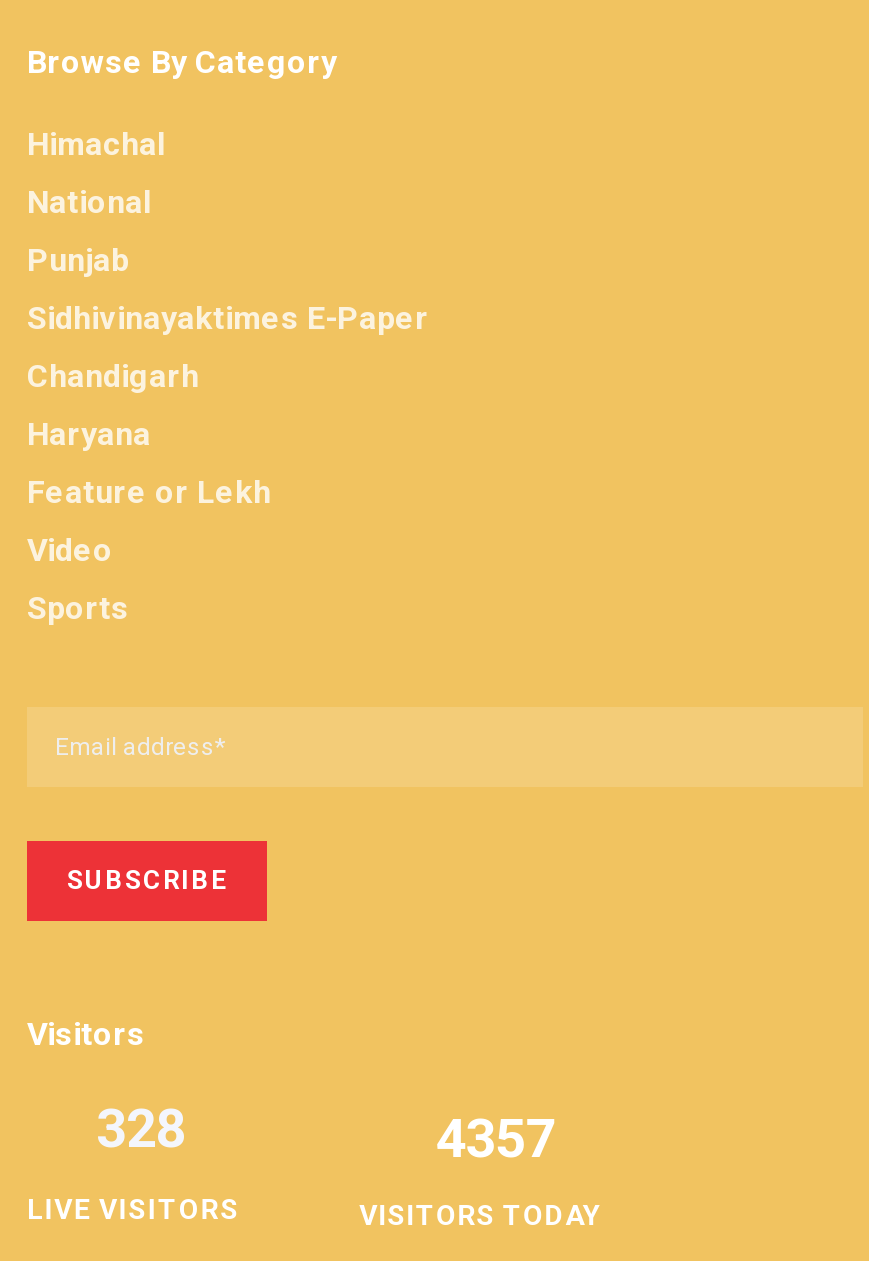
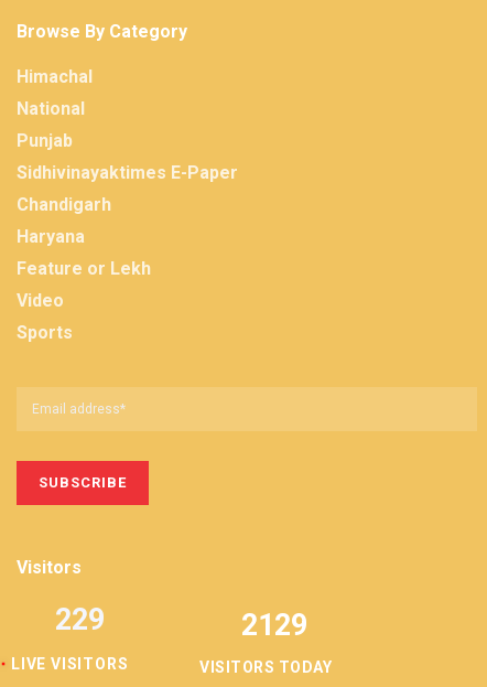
[96,1097,186,1161] 328 -> [55,602,104,637] 229
[435,1107,555,1171] 4357 -> [241,607,308,643] 2129

